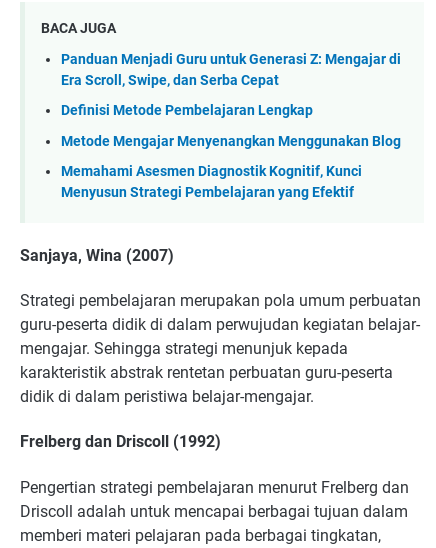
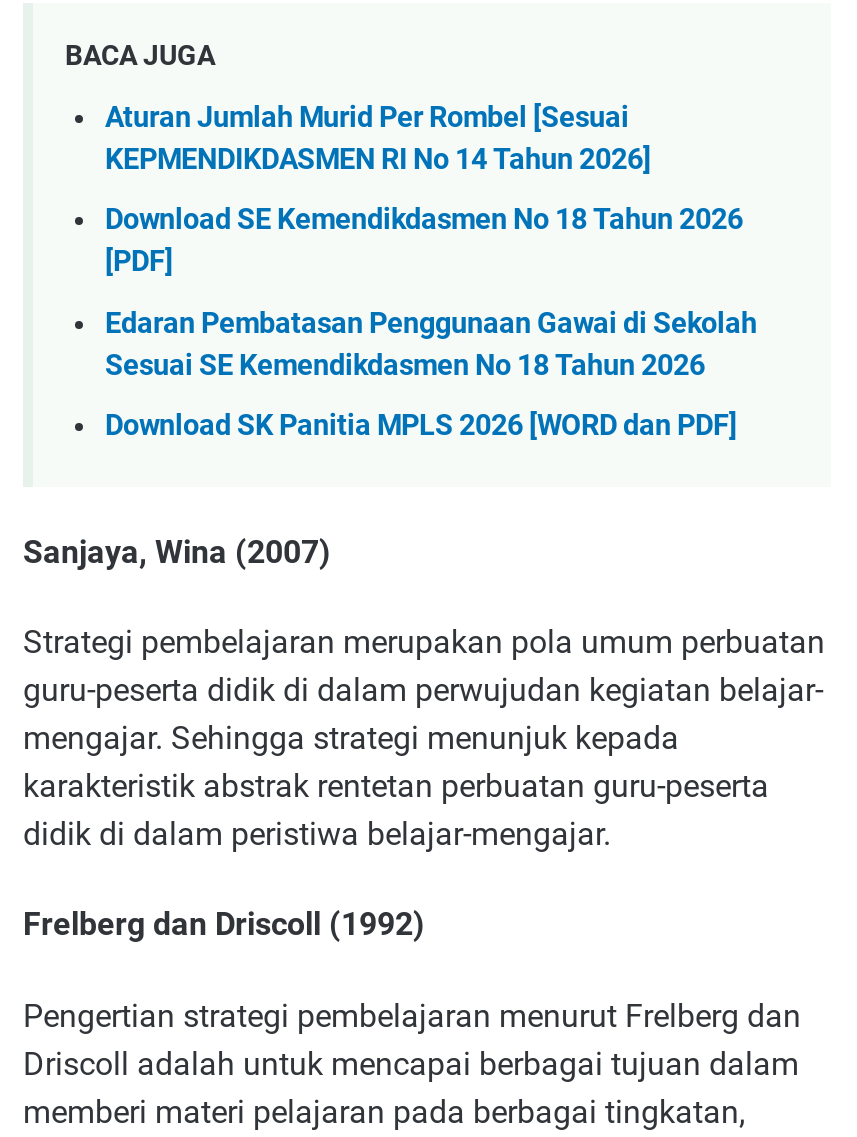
[61,51,401,89] Panduan Menjadi Guru untuk Generasi Z: Mengajar di | Era Scroll, Swipe, dan Serba Cepat -> [105,100,651,176] Aturan Jumlah Murid Per Rombel [Sesuai | KEPMENDIKDASMEN RI No 14 Tahun 2026]
[61,102,313,119] Definisi Metode Pembelajaran Lengkap -> [105,204,743,280] Download SE Kemendikdasmen No 18 Tahun 2026 | [PDF]
[61,133,401,150] Metode Mengajar Menyenangkan Menggunakan Blog -> [105,307,757,383] Edaran Pembatasan Penggunaan Gawai di Sekolah | Sesuai SE Kemendikdasmen No 18 Tahun 2026
[61,163,362,201] Memahami Asesmen Diagnostik Kognitif, Kunci | Menyusun Strategi Pembelajaran yang Efektif -> [105,410,737,444] Download SK Panitia MPLS 2026 [WORD dan PDF]

